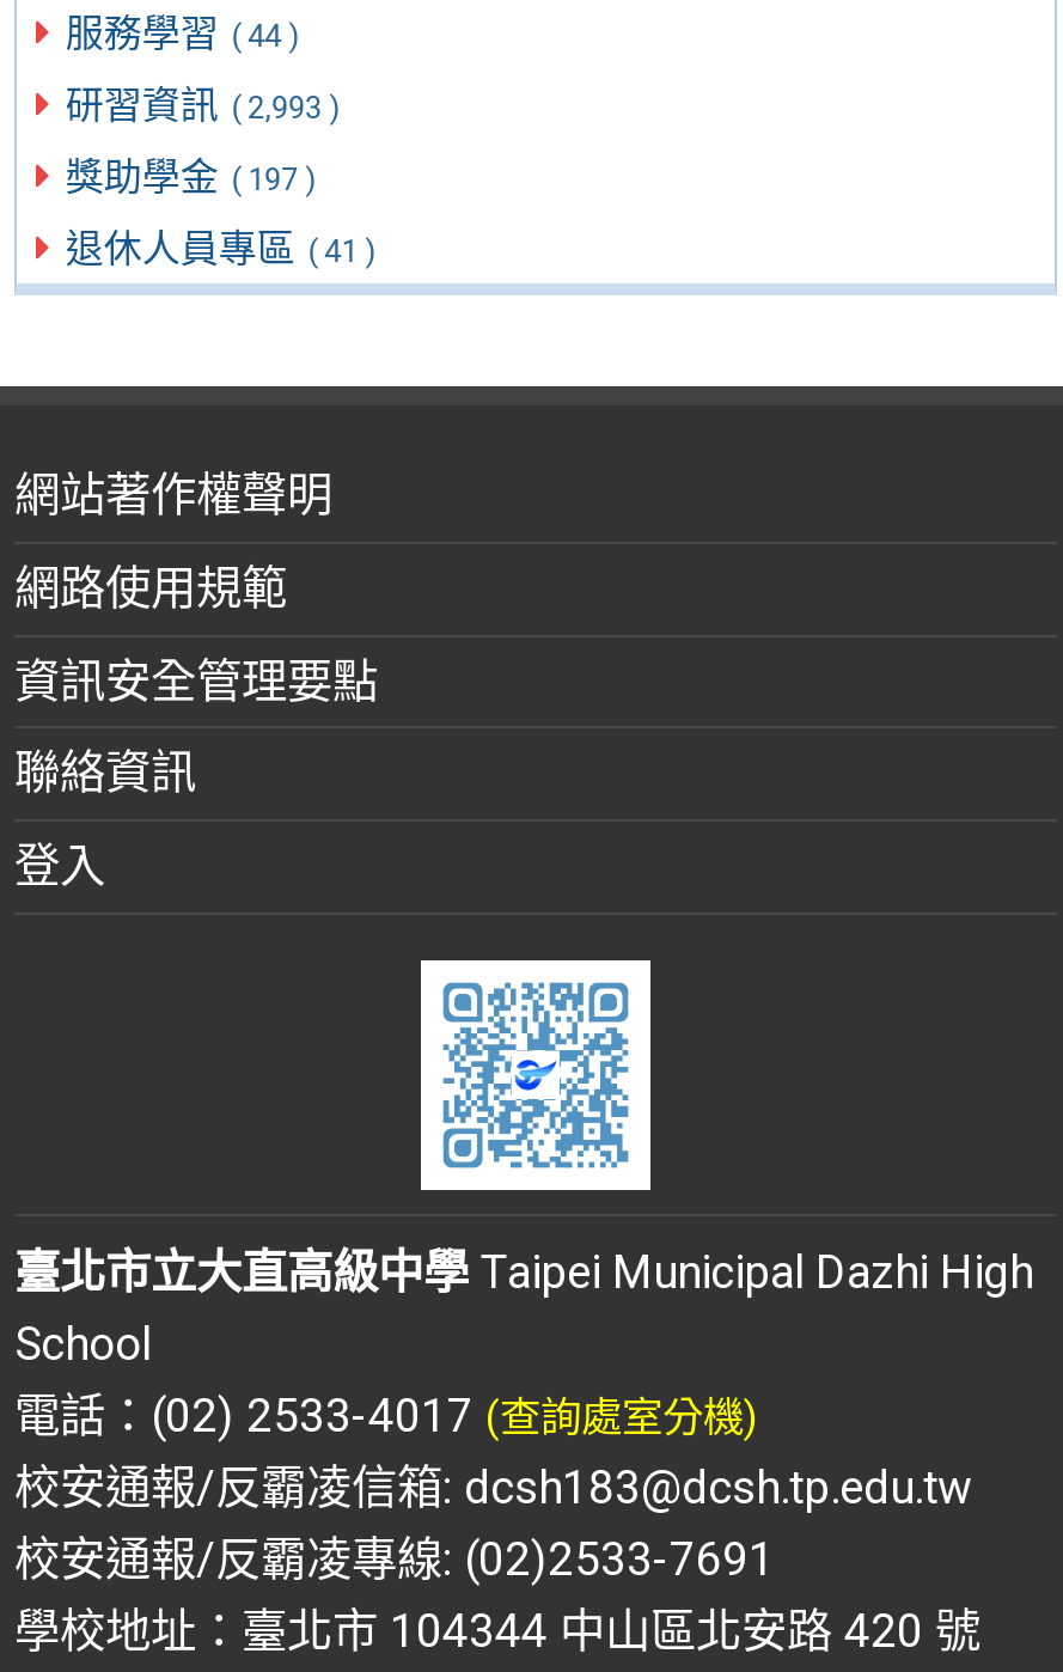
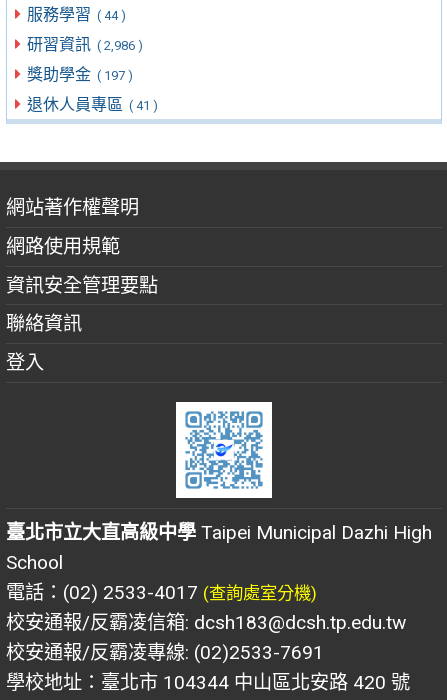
[66,82,341,128] 研習資訊 ( 2,993 ) -> [27,35,143,54] 研習資訊 ( 2,986 )

